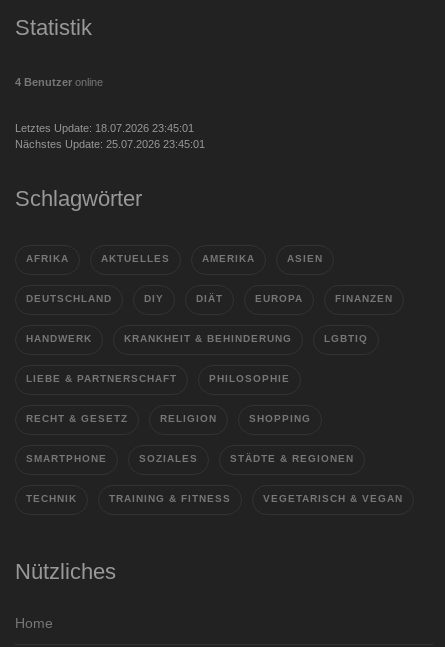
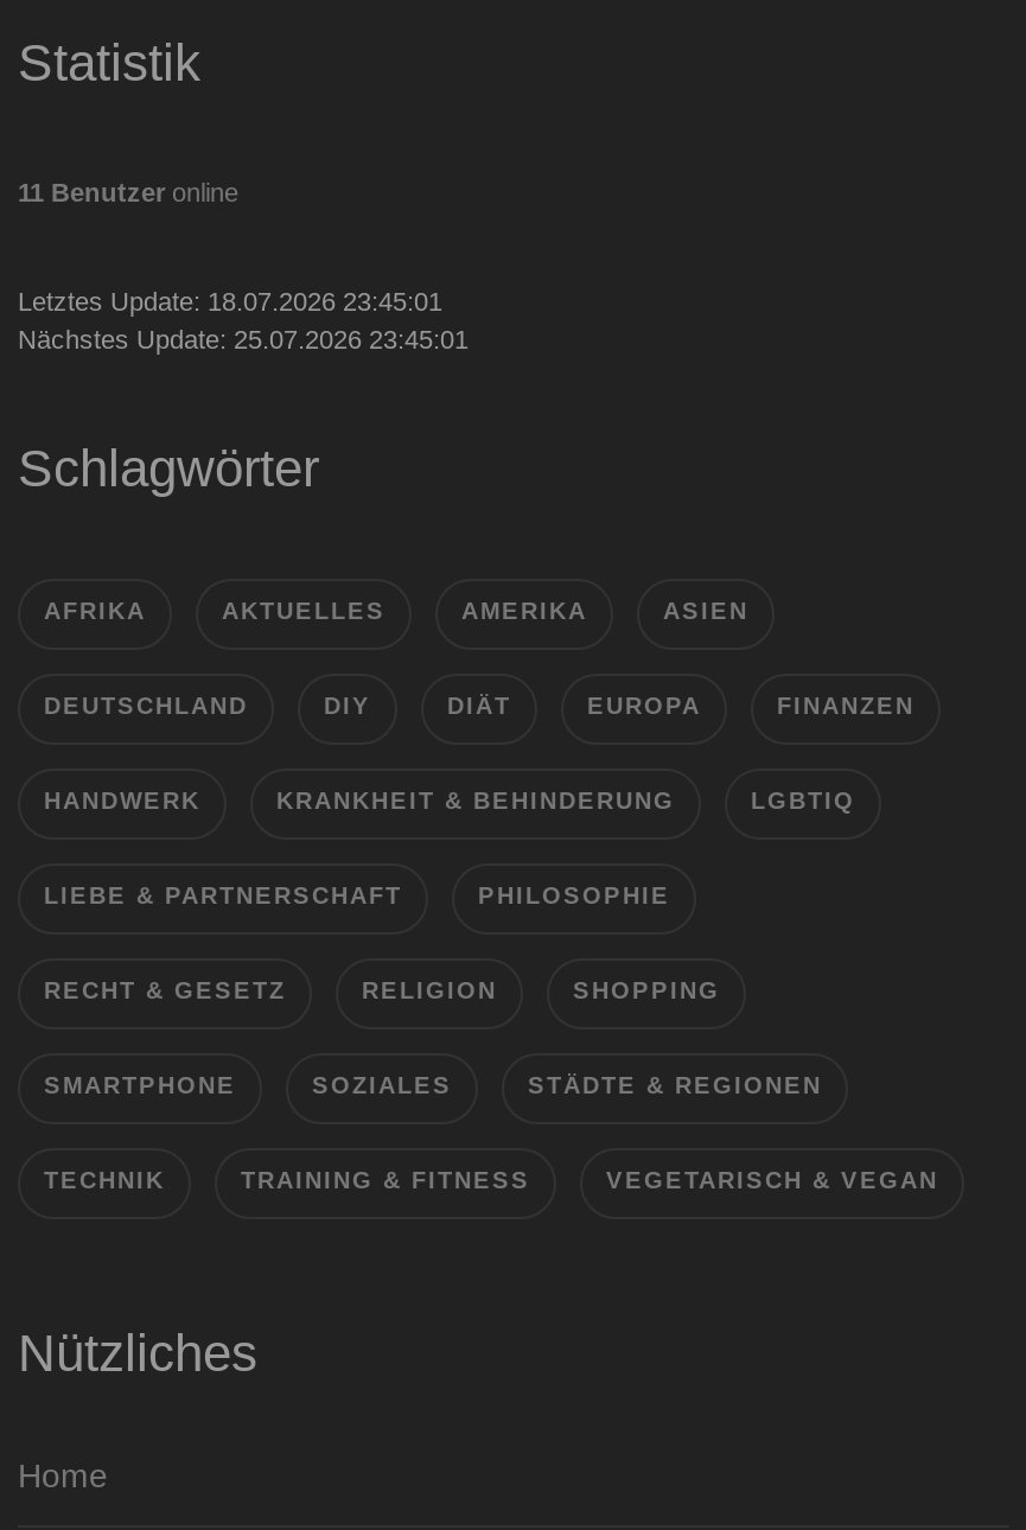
[15,76,103,88] 4 Benutzer online -> [18,178,238,206] 11 Benutzer online

